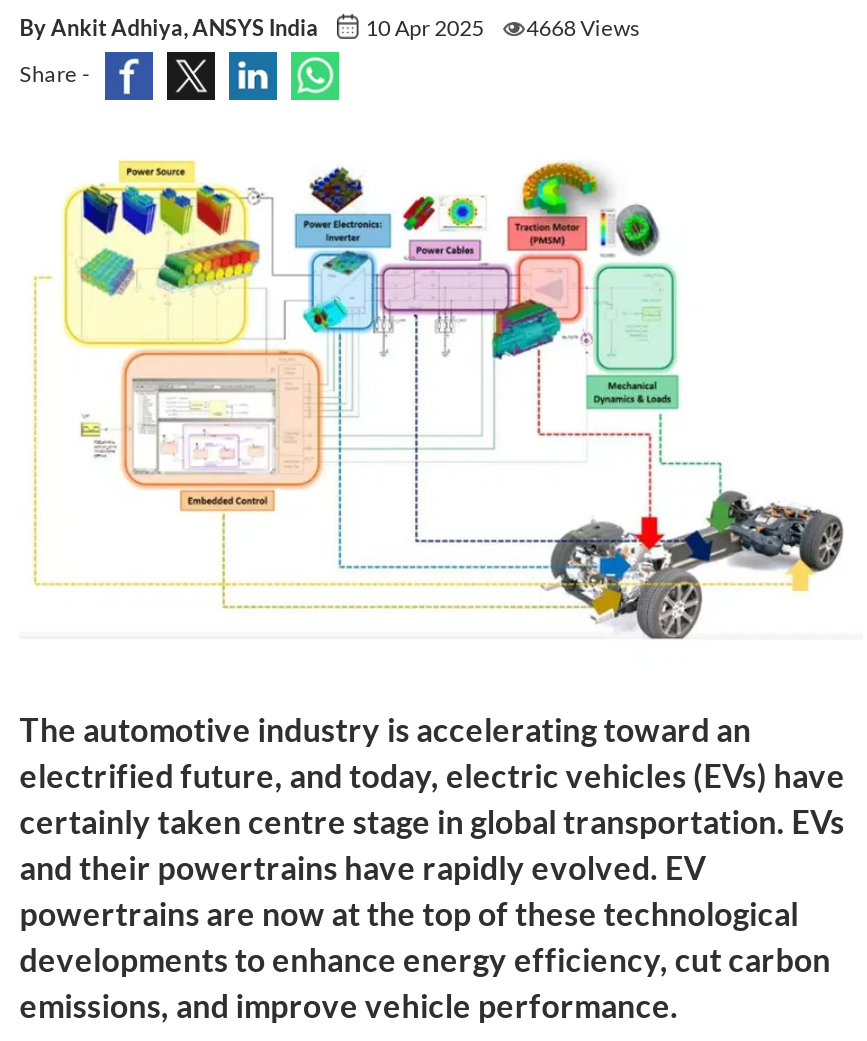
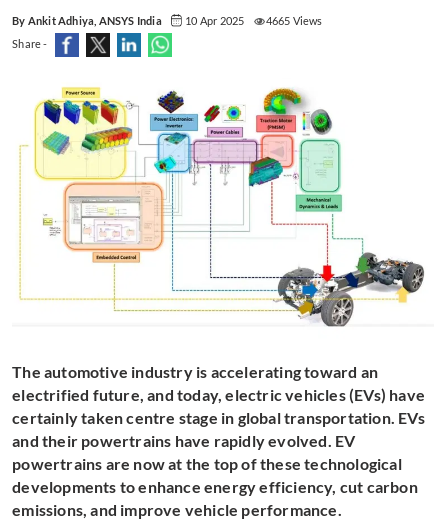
[19,14,640,40] By Ankit Adhiya, ANSYS India 10 Apr 2025 4668 Views -> [12,14,323,27] By Ankit Adhiya, ANSYS India 10 Apr 2025 4665 Views

